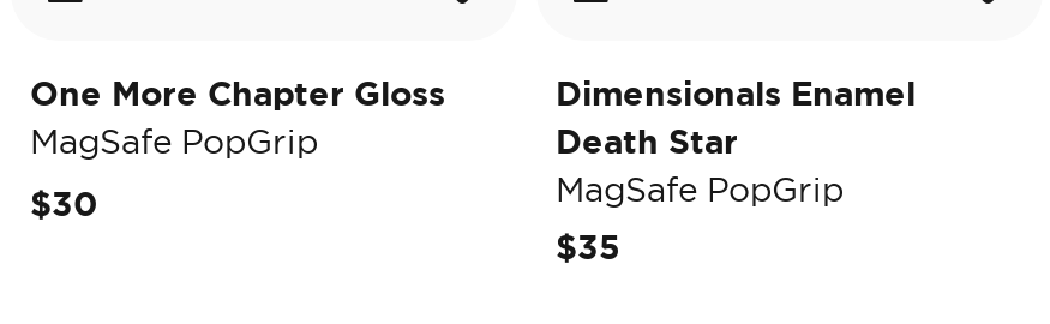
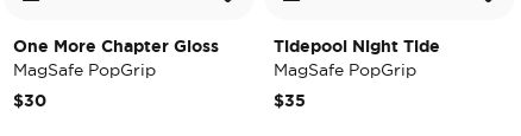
[556,74,916,161] Dimensionals Enamel | Death Star -> [274,37,440,56] Tidepool Night Tide

